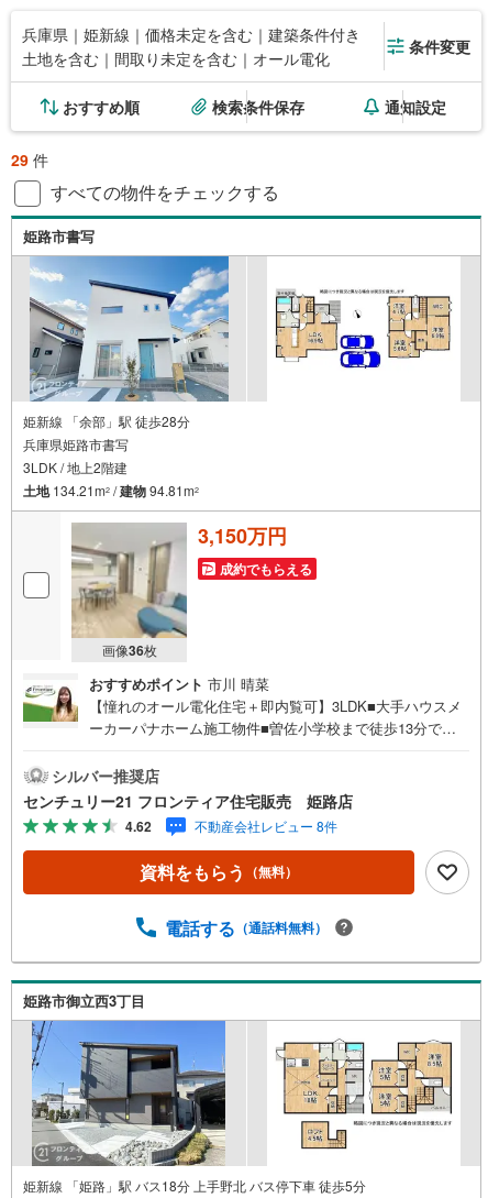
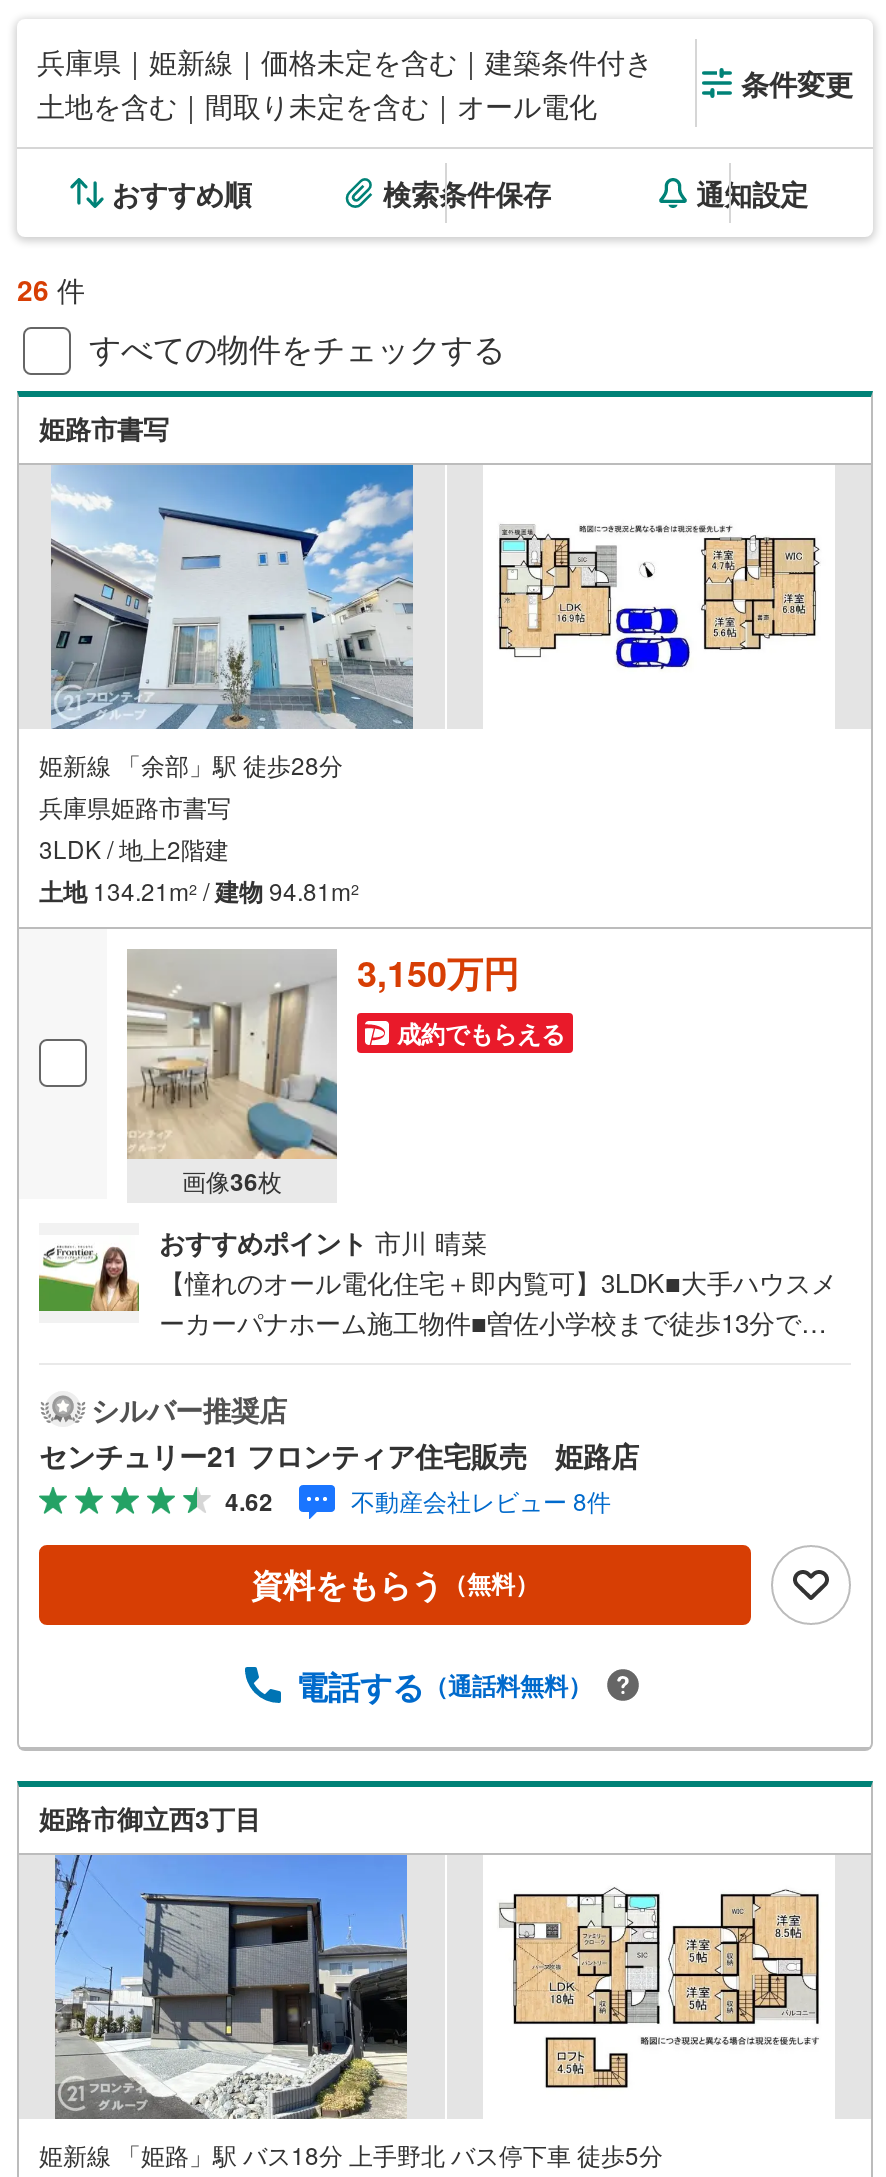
[11,148,48,170] 29件 -> [17,269,85,309] 26件

